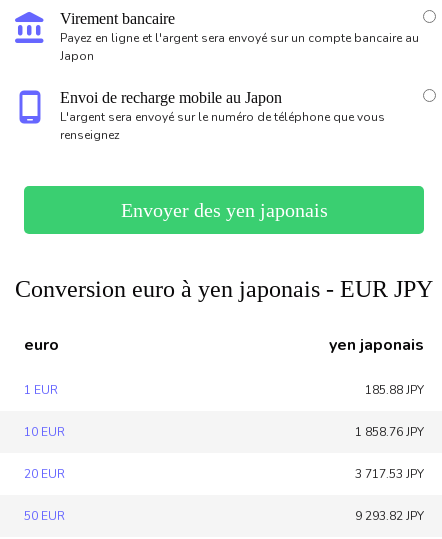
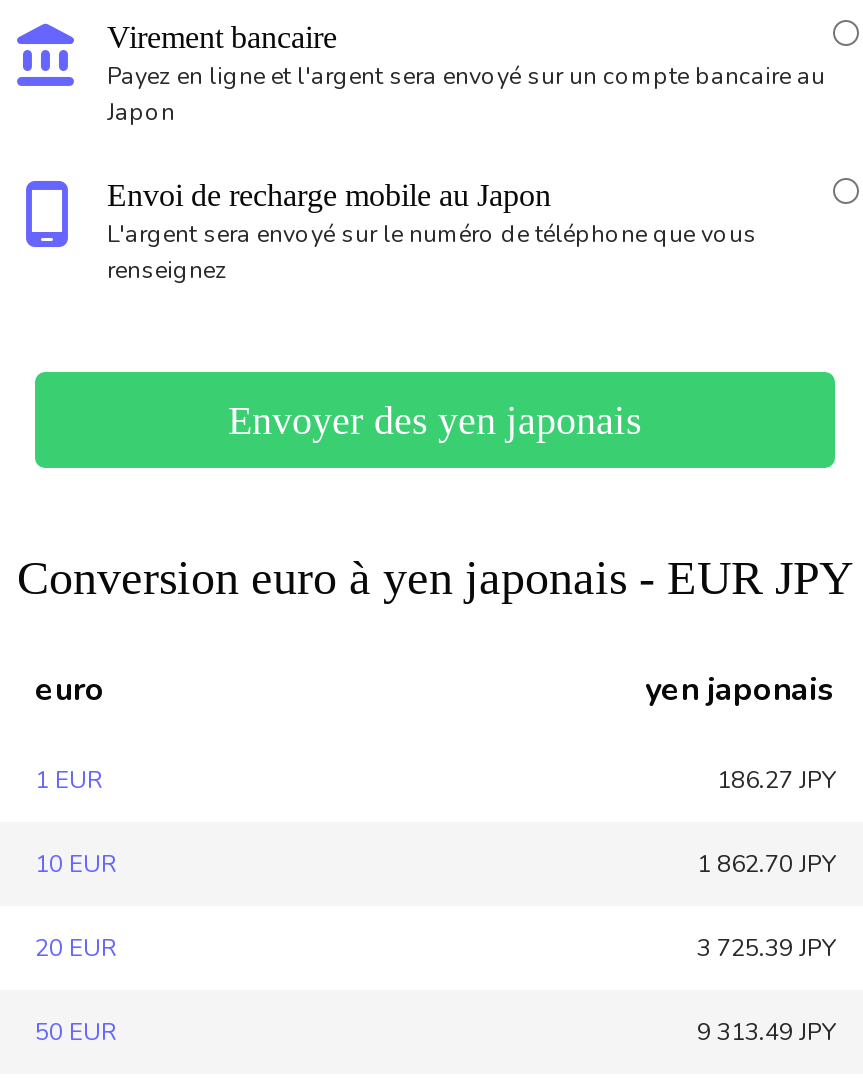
[365,382,424,398] 185.88 JPY -> [717,764,835,796] 186.27 JPY
[355,424,424,440] 1 858.76 JPY -> [697,848,835,880] 1 862.70 JPY
[355,466,424,482] 3 717.53 JPY -> [697,932,835,964] 3 725.39 JPY
[355,508,424,524] 9 293.82 JPY -> [697,1016,835,1048] 9 313.49 JPY

